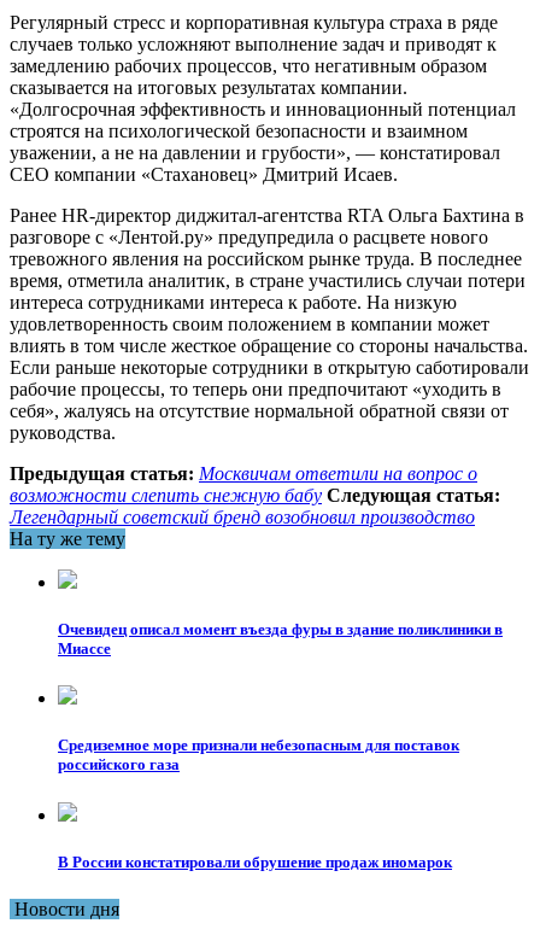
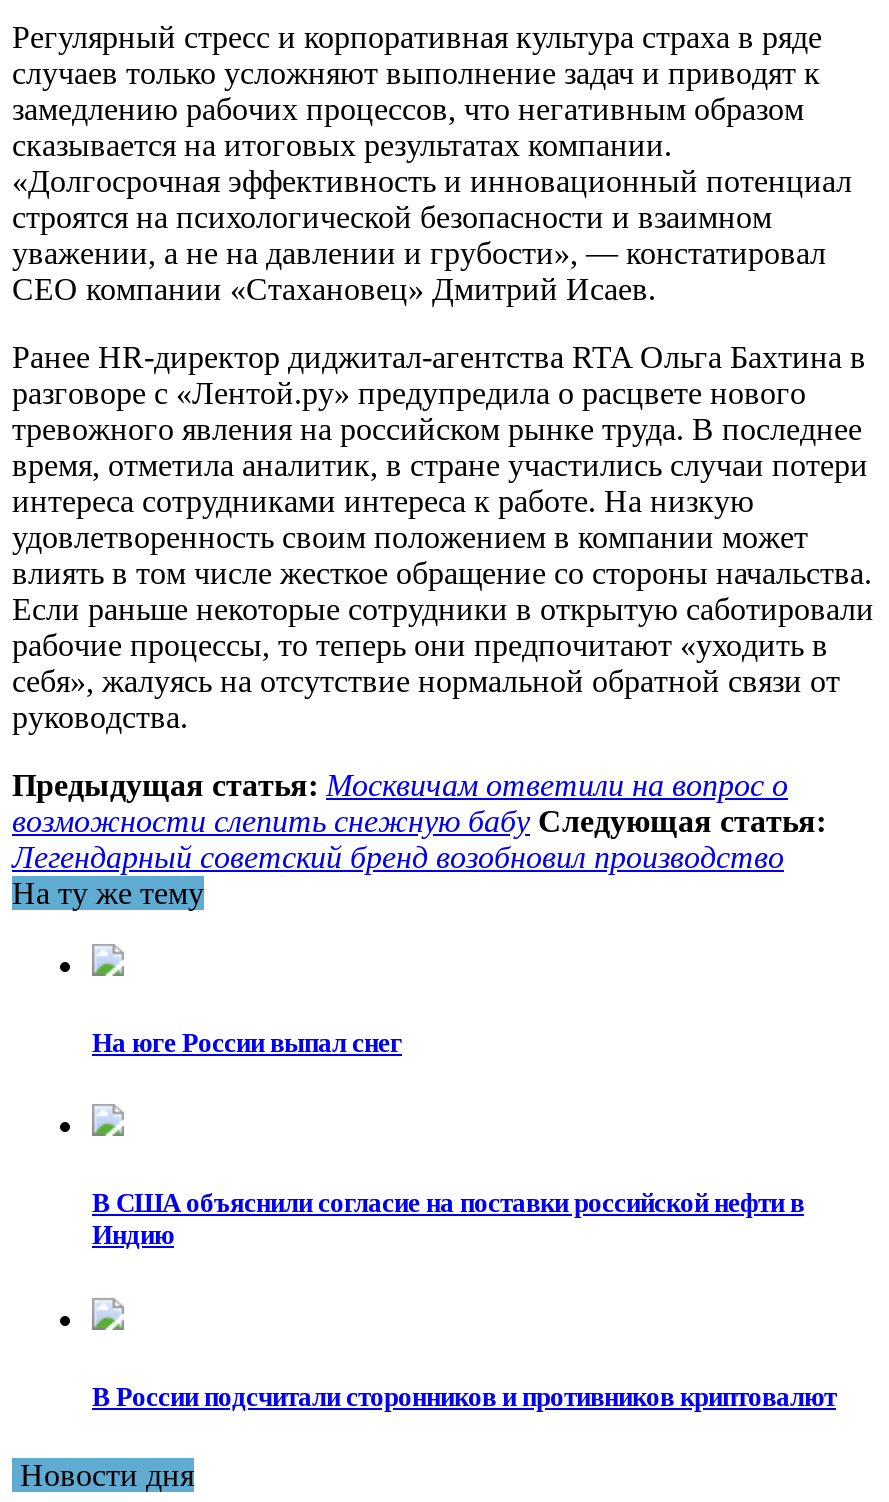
[58,620,503,658] Очевидец описал момент въезда фуры в здание поликлиники в | Миассе -> [92,1028,402,1058] На юге России выпал снег
[58,736,459,774] Средиземное море признали небезопасным для поставок | российского газа -> [92,1189,804,1251] В США объяснили согласие на поставки российской нефти в | Индию
[58,853,452,871] В России констатировали обрушение продаж иномарок -> [92,1381,836,1411] В России подсчитали сторонников и противников криптовалют

